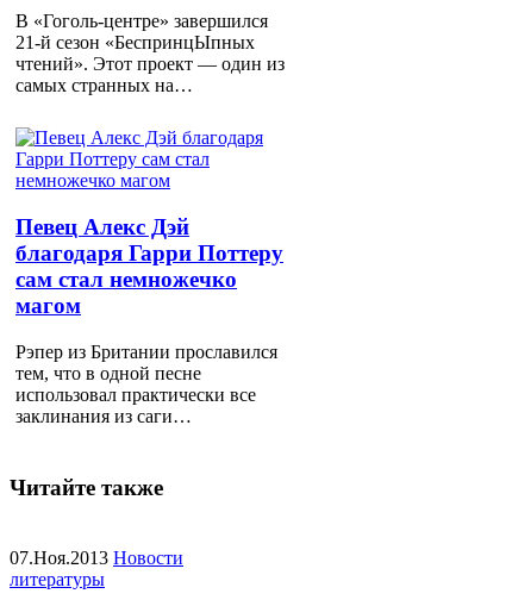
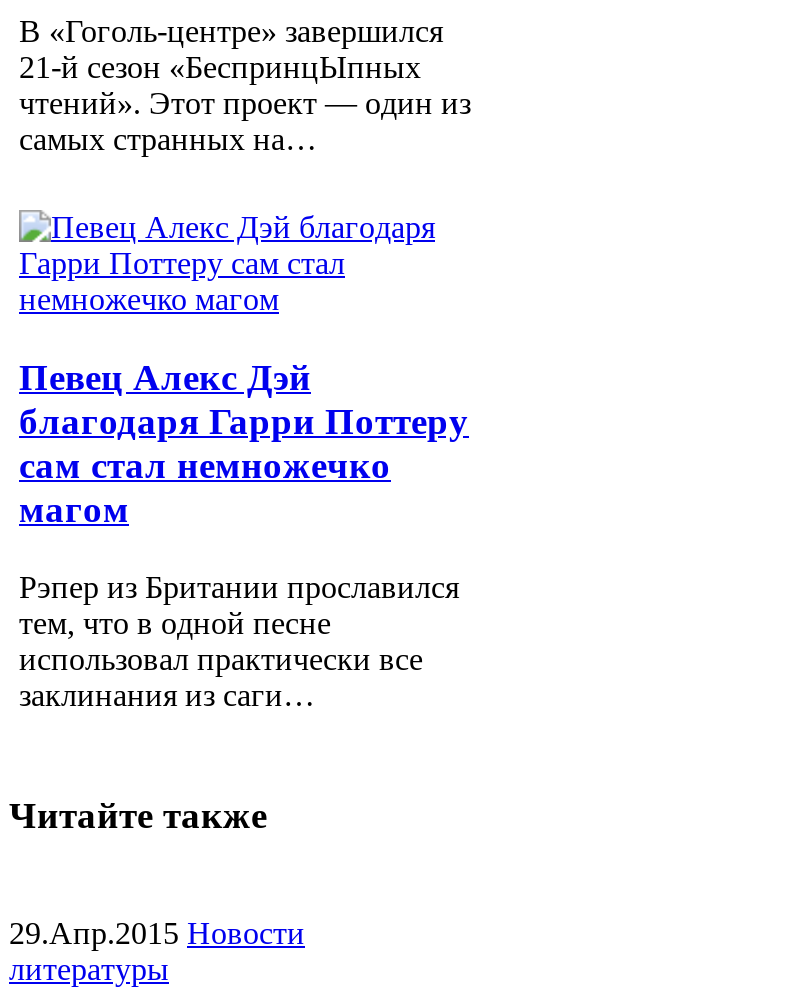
[10,548,183,568] 07.Ноя.2013 Новости -> [9,916,305,950] 29.Апр.2015 Новости

